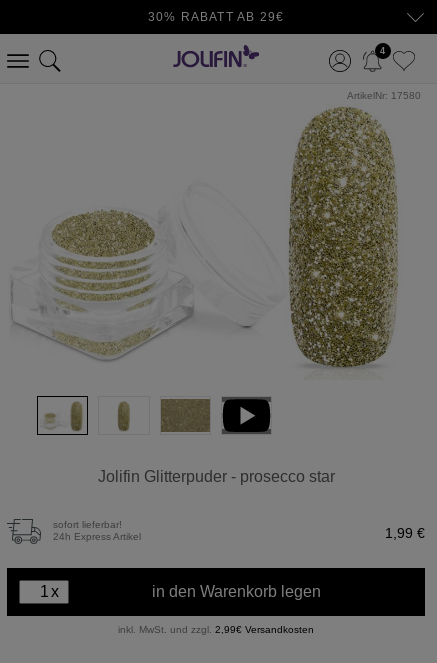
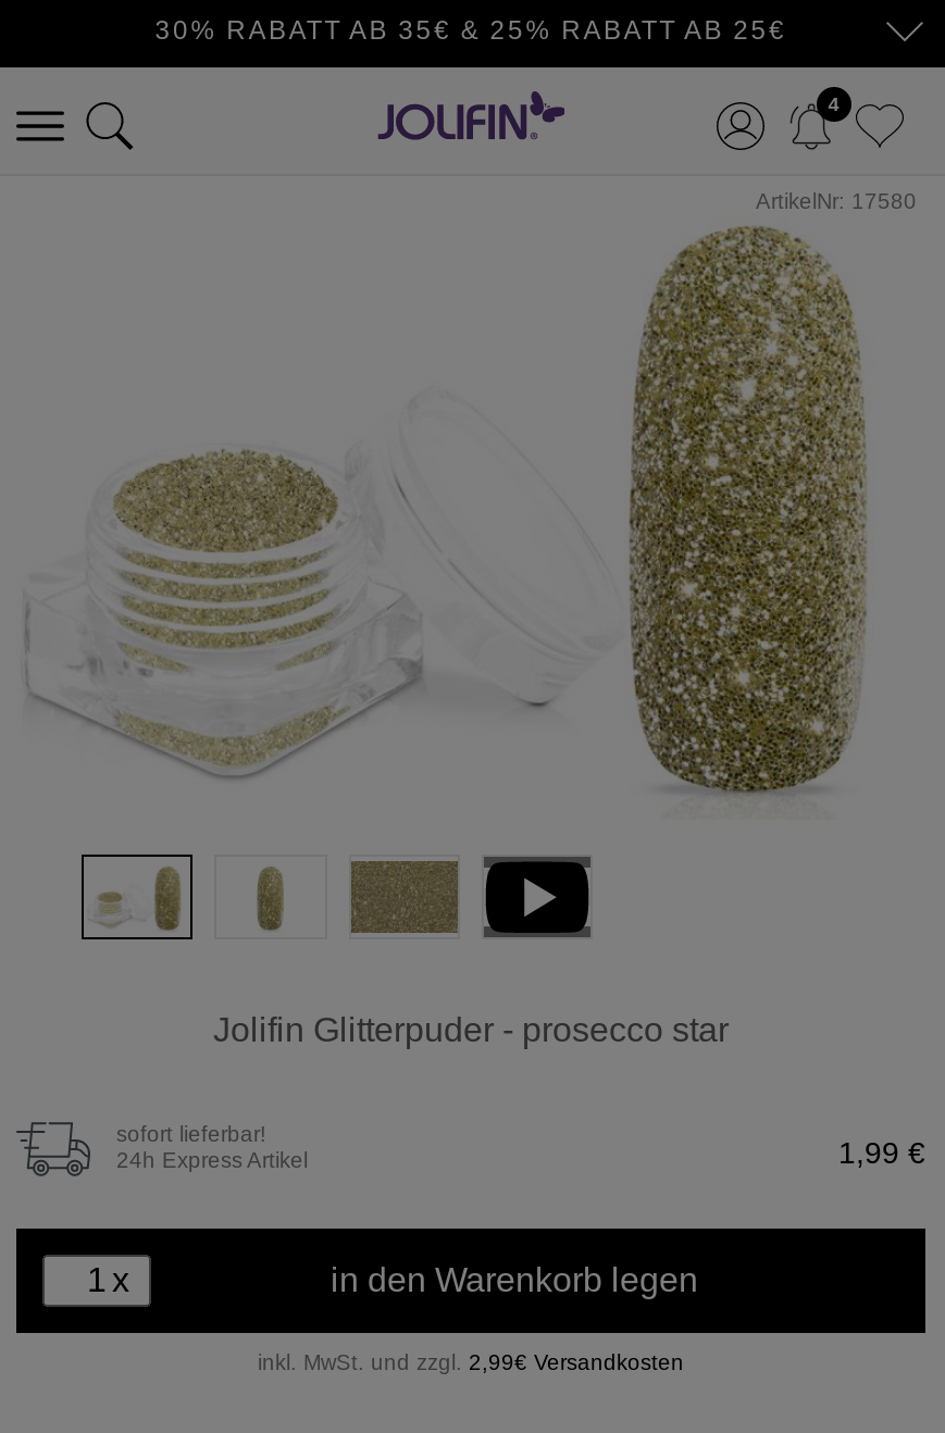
[148,10,284,24] 30% RABATT AB 29€ -> [155,15,787,46] 30% RABATT AB 35€ & 25% RABATT AB 25€

